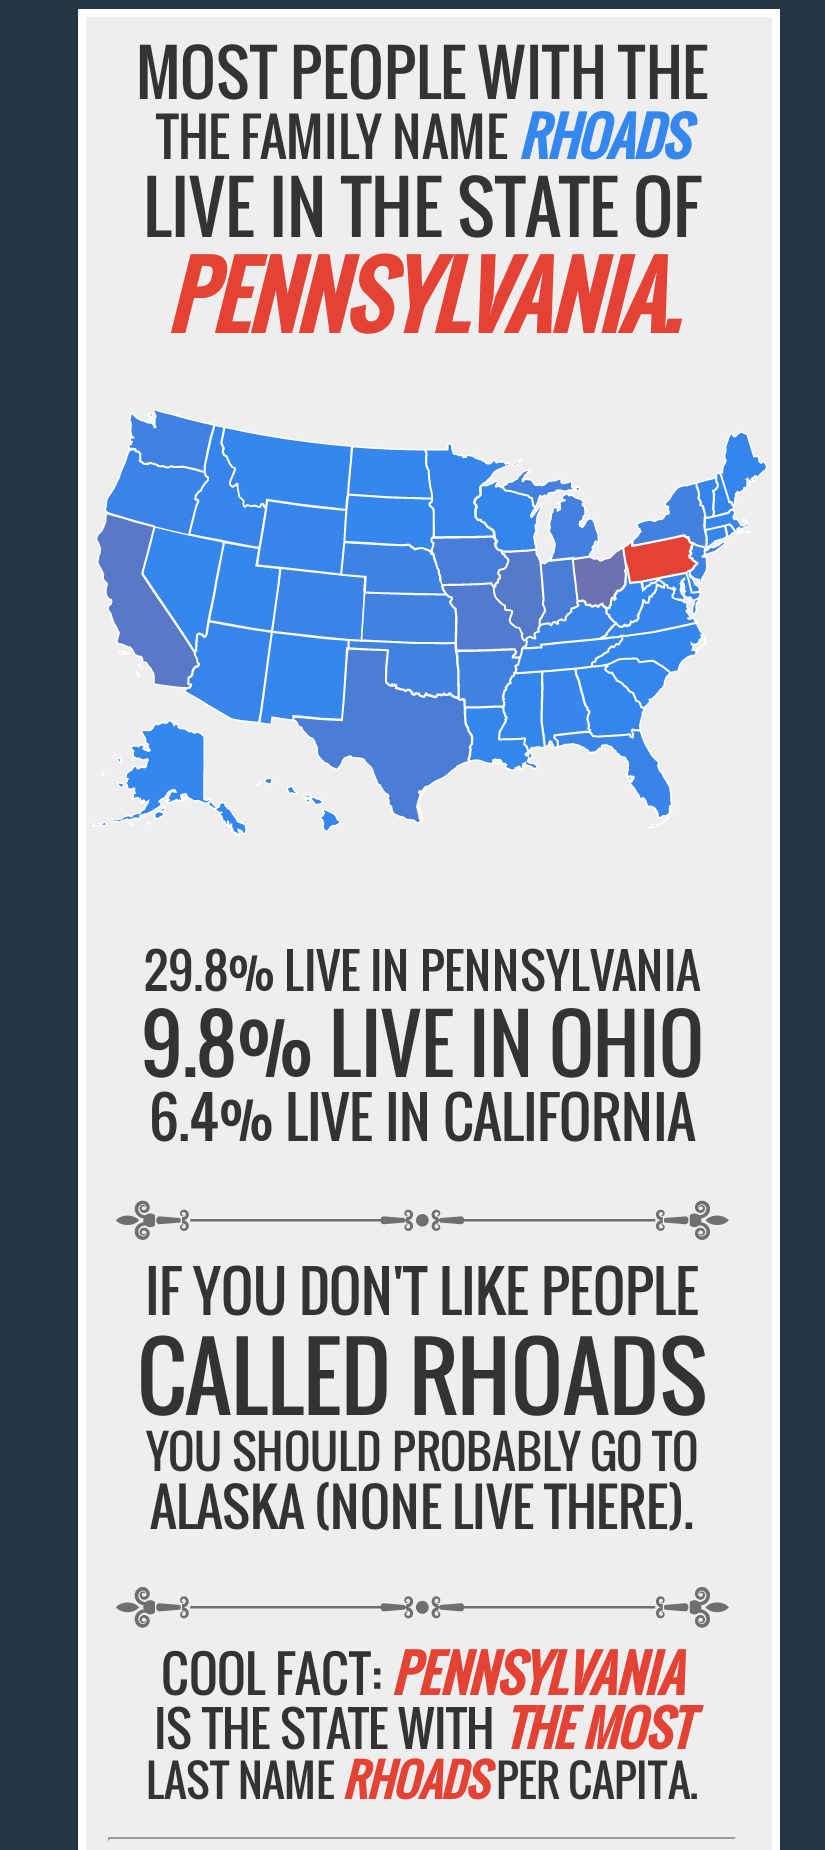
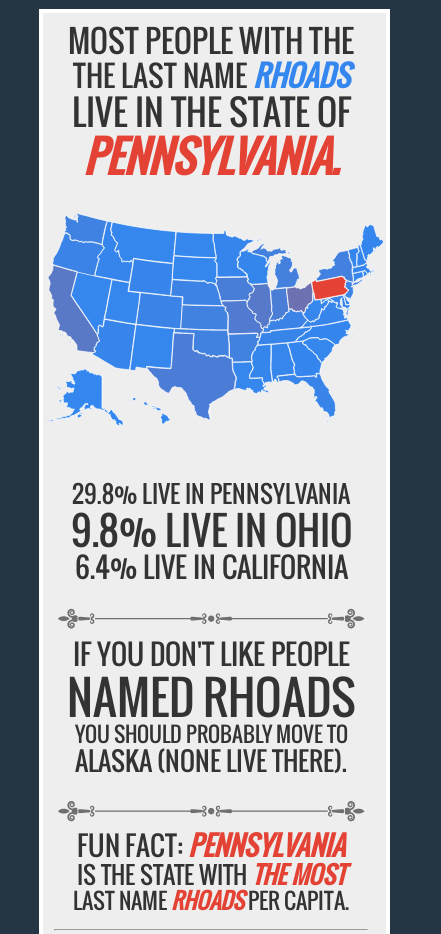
[156,98,688,176] THE FAMILY NAMERHOADS -> [72,53,349,96] THE LAST NAMERHOADS
[137,1307,707,1441] CALLED RHOADS -> [66,662,355,730] NAMED RHOADS
[146,1417,698,1485] YOU SHOULD PROBABLY GO TO -> [74,718,347,749] YOU SHOULD PROBABLY MOVE TO
[161,1635,683,1709] COOL FACT: PENNSYLVANIA -> [77,825,345,865] FUN FACT: PENNSYLVANIA

